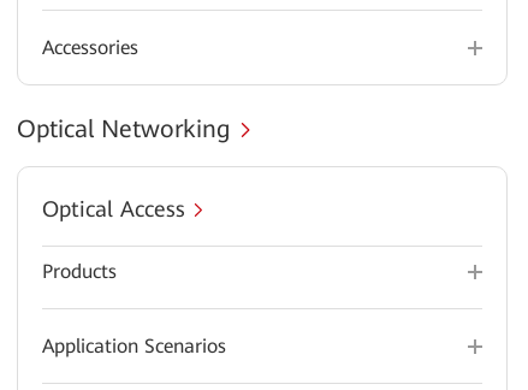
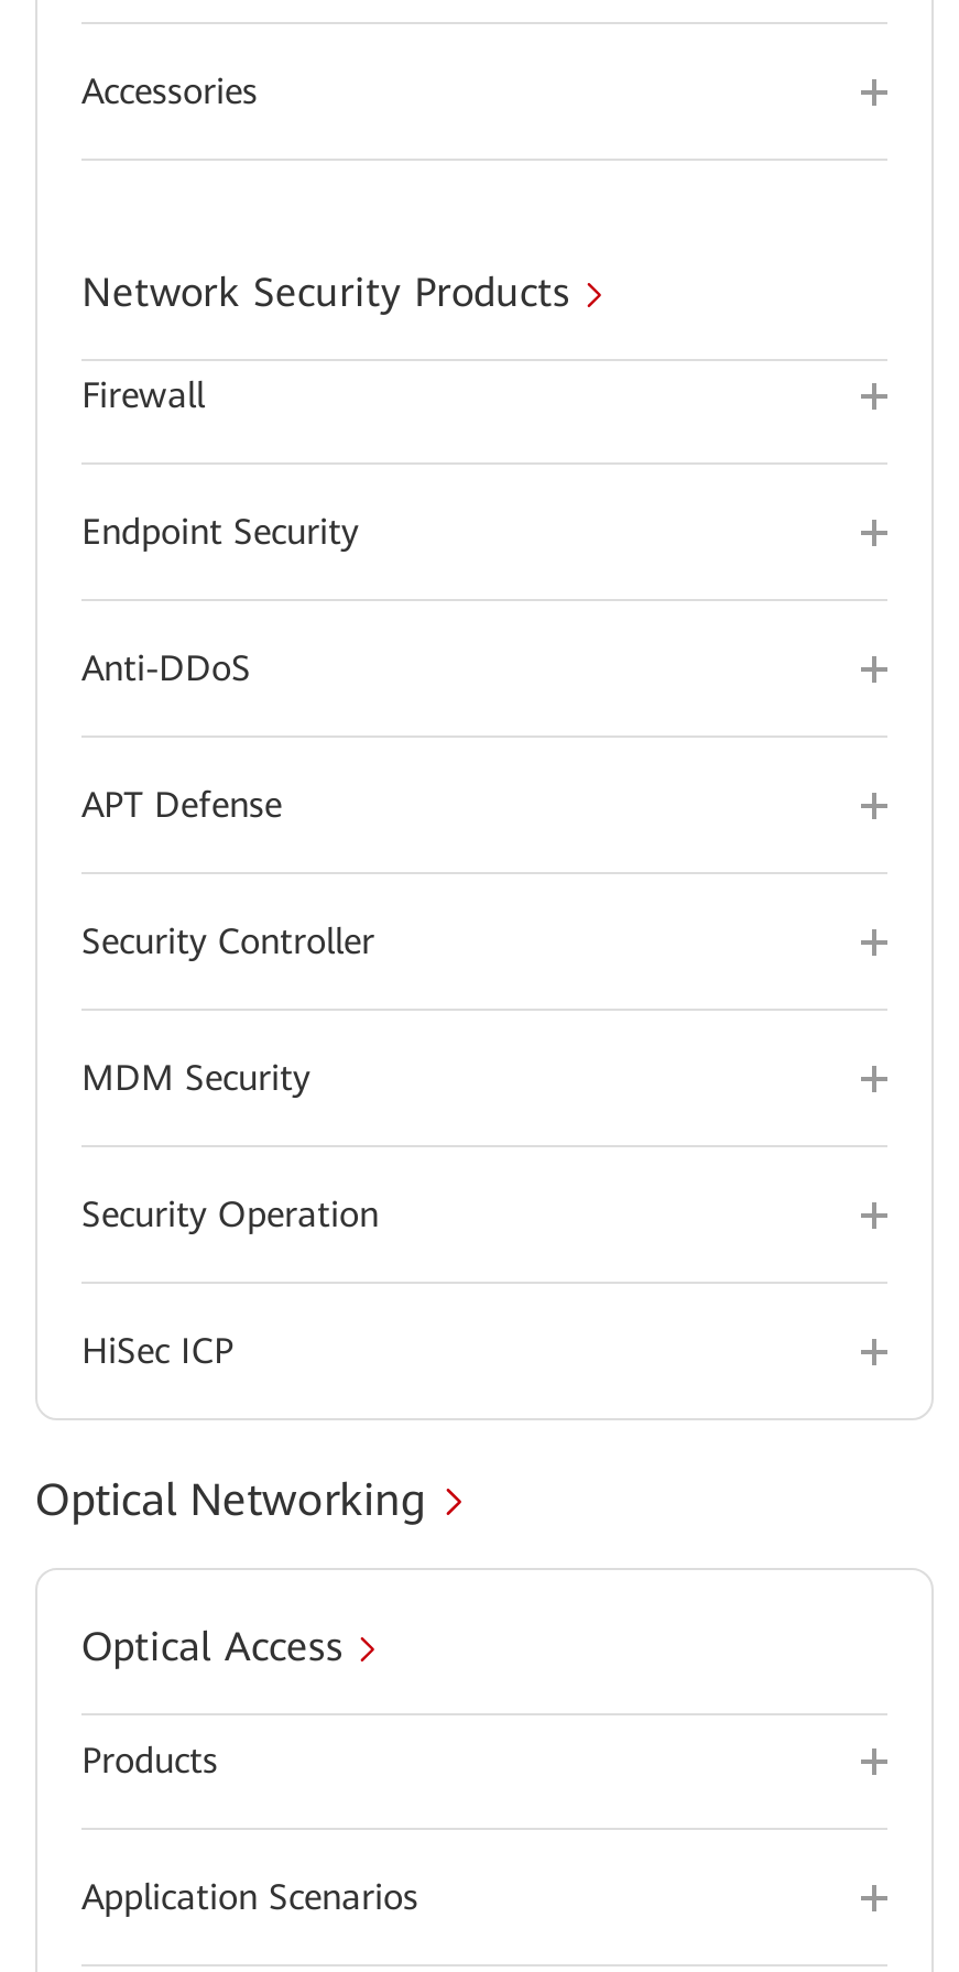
none -> [81,269,570,1372] Network Security Products | Firewall | Endpoint Security | Anti-DDoS | APT Defense | Security Controller | MDM Security | Security Operation | HiSec ICP

